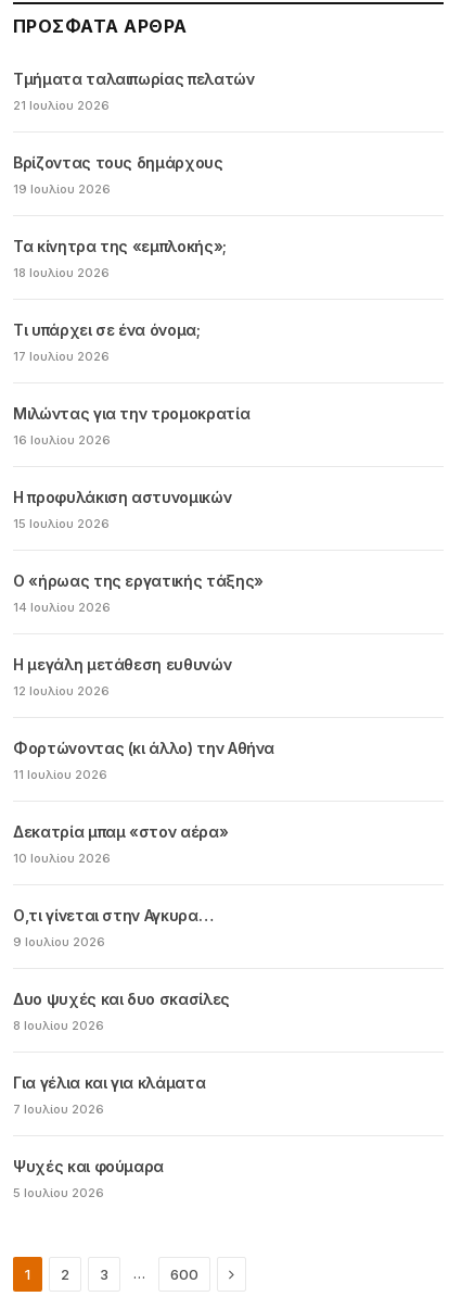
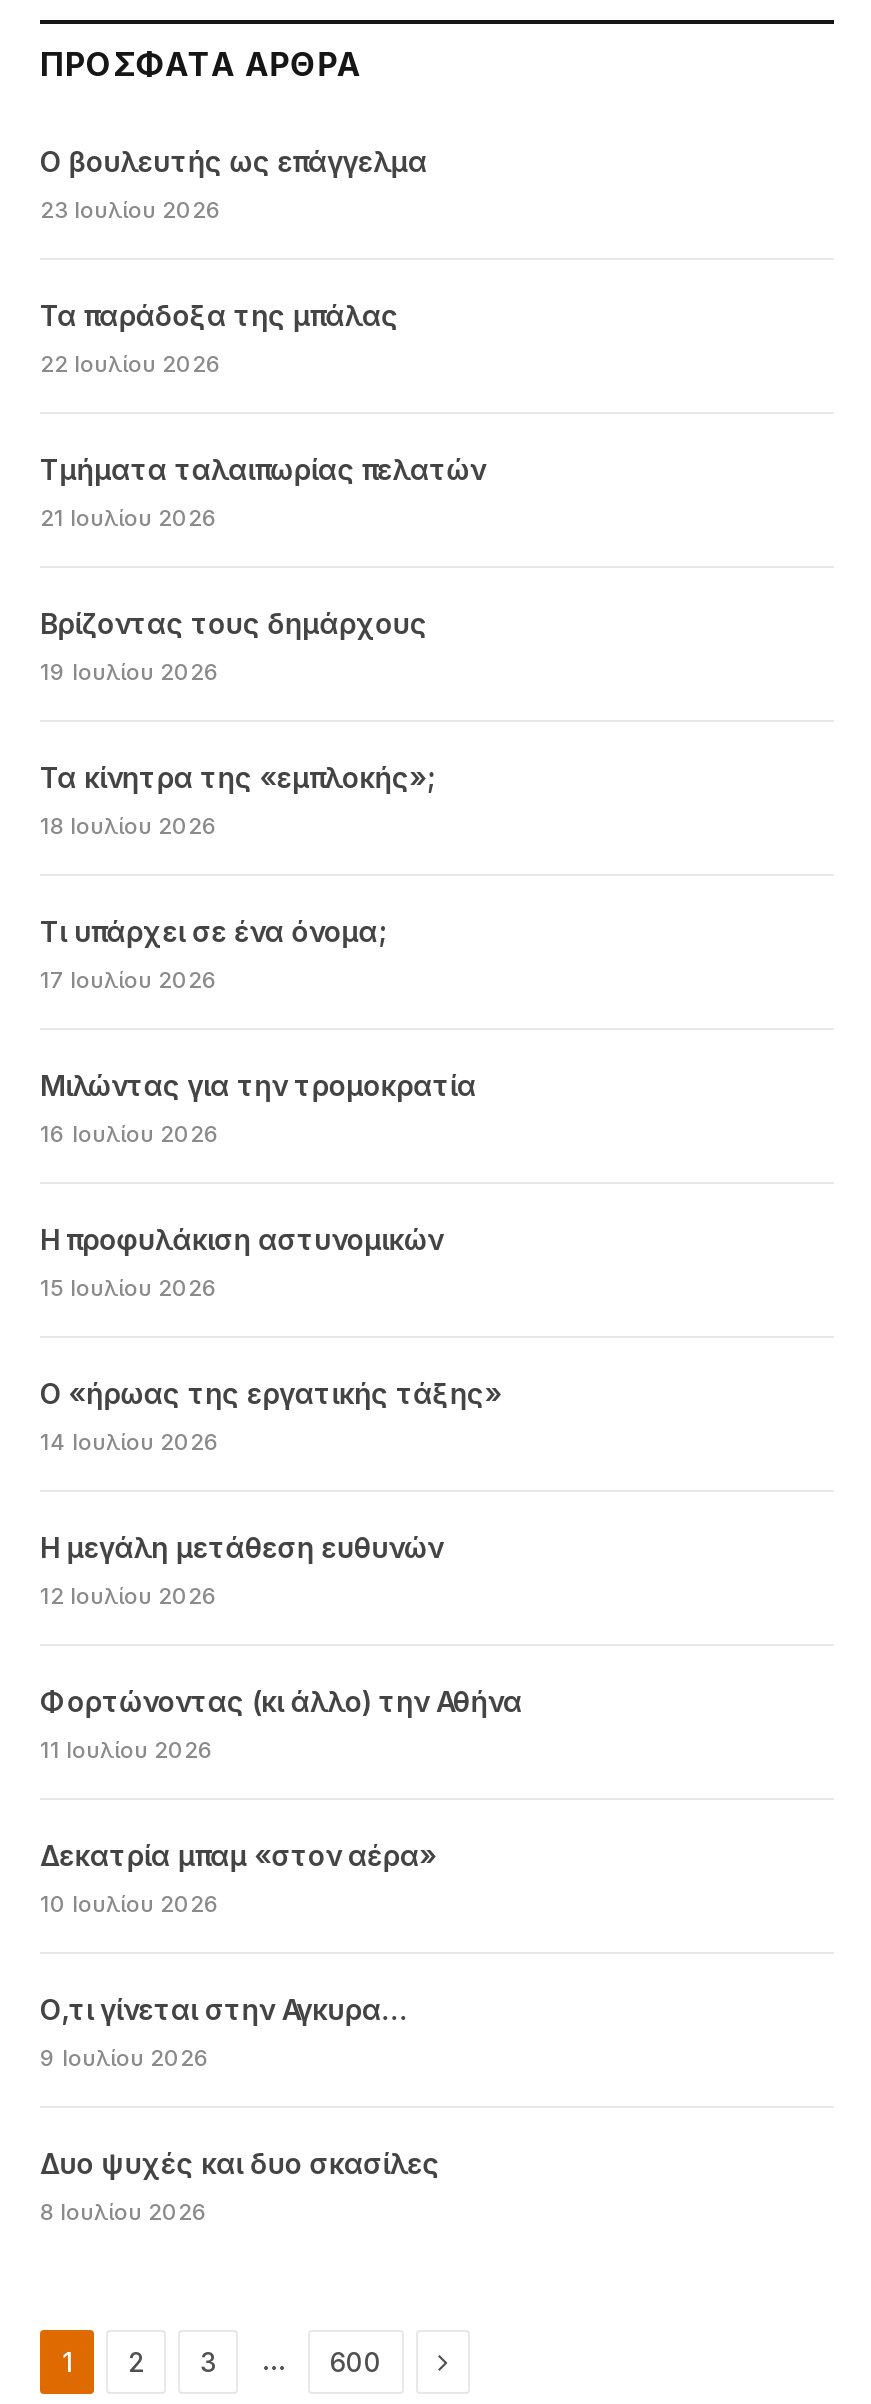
none -> [40,144,427,378] Ο βουλευτής ως επάγγελμα | 23 Ιουλίου 2026 | Τα παράδοξα της μπάλας | 22 Ιουλίου 2026
moved [13,70,275,1033] -> [40,452,522,2226]: Τμήματα ταλαιπωρίας πελατών | 21 Ιουλίου 2026 | Βρίζοντας τους δημάρχους | ... | Δυο ψυχές και δυο σκασίλες | 8 Ιουλίου 2026
[13,1073,205,1200] Για γέλια και για κλάματα | 7 Ιουλίου 2026 | Ψυχές και φούμαρα | 5 Ιουλίου 2026 -> none

